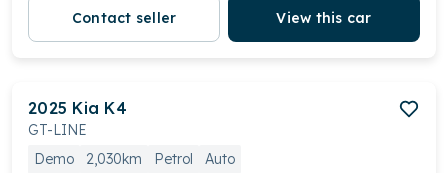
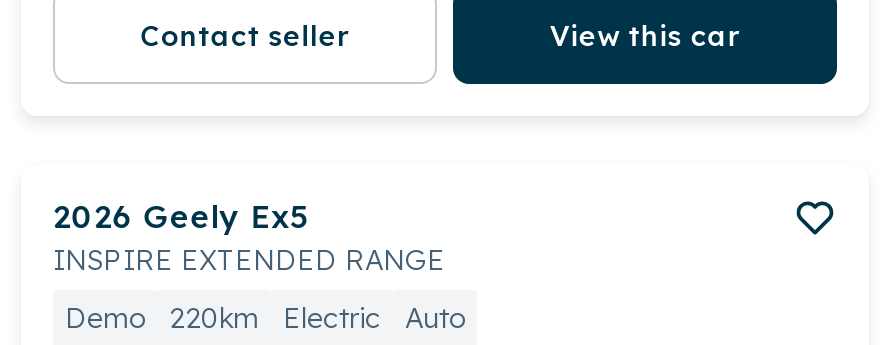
[28,98,127,139] 2025 Kia K4 | GT-LINE -> [53,196,445,278] 2026 Geely Ex5 | INSPIRE EXTENDED RANGE
[86,150,193,168] 2,030km | Petrol -> [169,300,381,336] 220km | Electric

